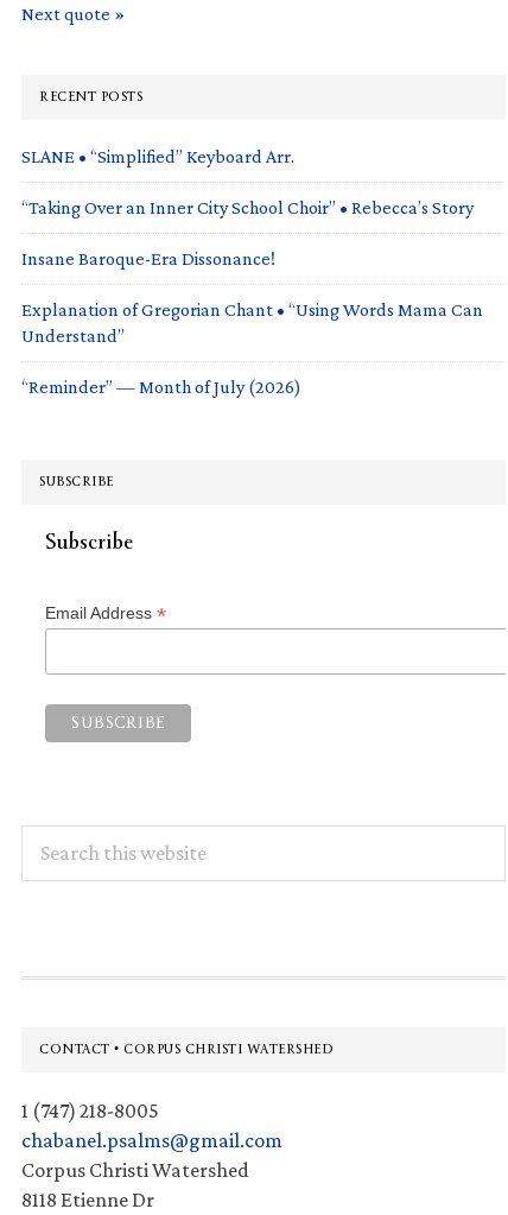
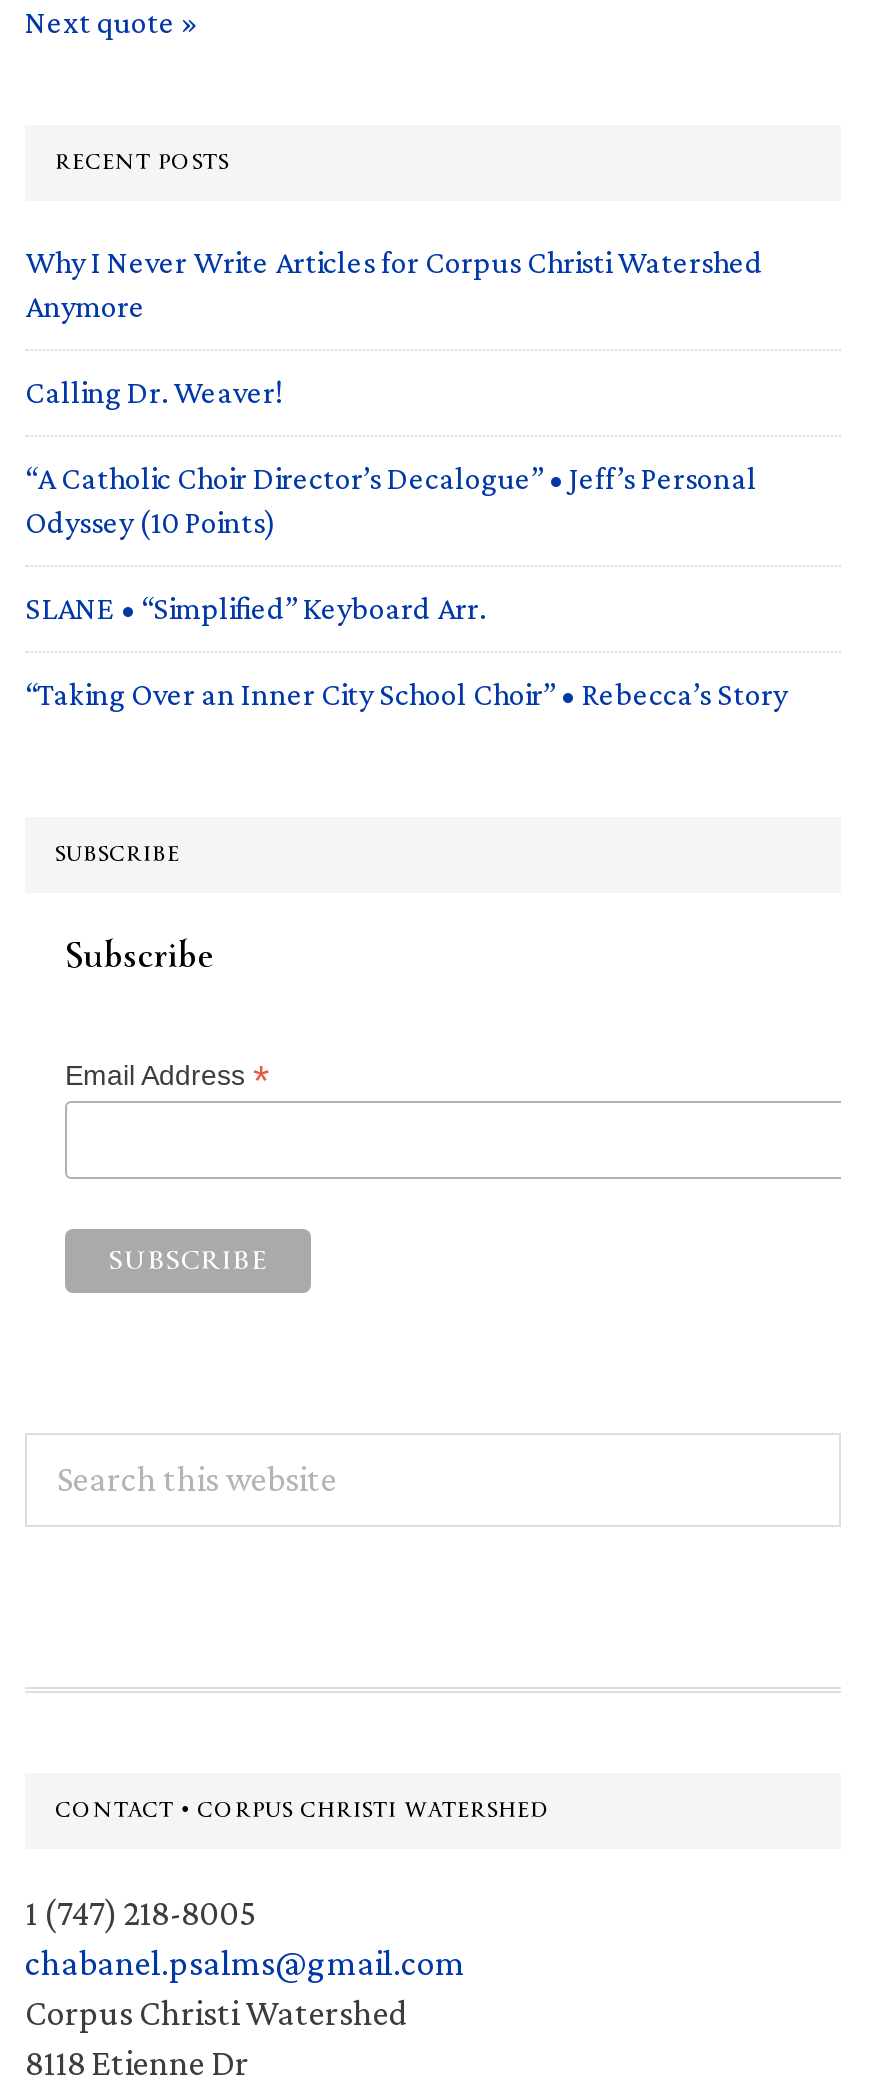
none -> [25,246,763,540] Why I Never Write Articles for Corpus Christi Watershed | Anymore | Calling Dr. Weaver! | “A Catholic Choir Director’s Decalogue” • Jeff’s Personal | Odyssey (10 Points)
moved [21,146,474,217] -> [25,592,787,712]: SLANE • “Simplified” Keyboard Arr. | “Taking Over an Inner City School Choir” • Rebecca’s Story
[21,248,483,396] Insane Baroque-Era Dissonance! | Explanation of Gregorian Chant • “Using Words Mama Can | Understand” | “Reminder” — Month of July (2026) -> none

